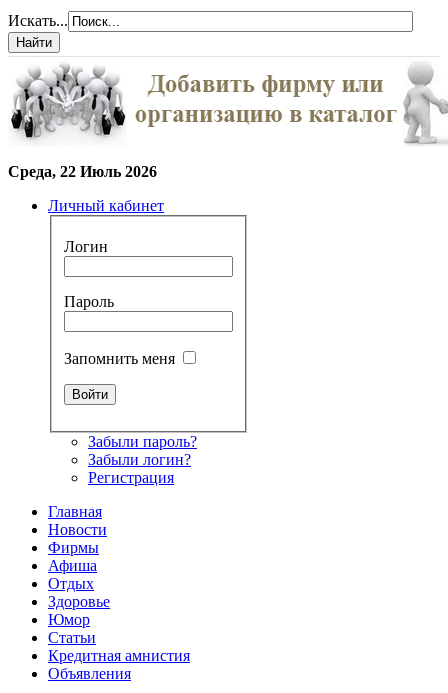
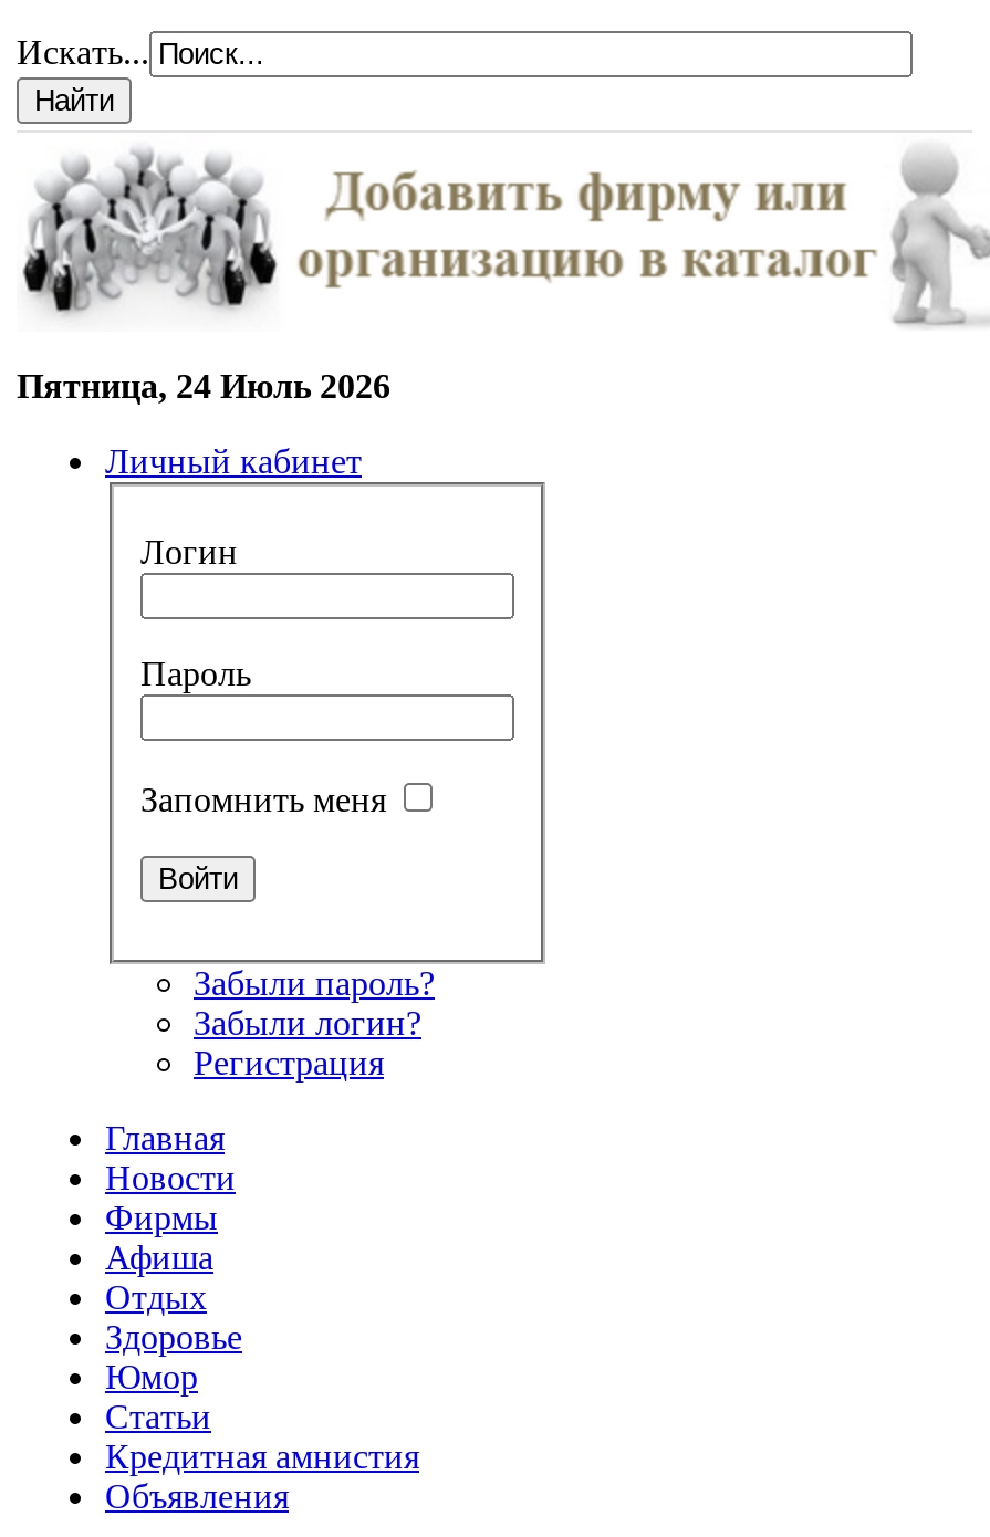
[8,163,157,180] Среда, 22 Июль 2026 -> [17,367,390,404] Пятница, 24 Июль 2026

